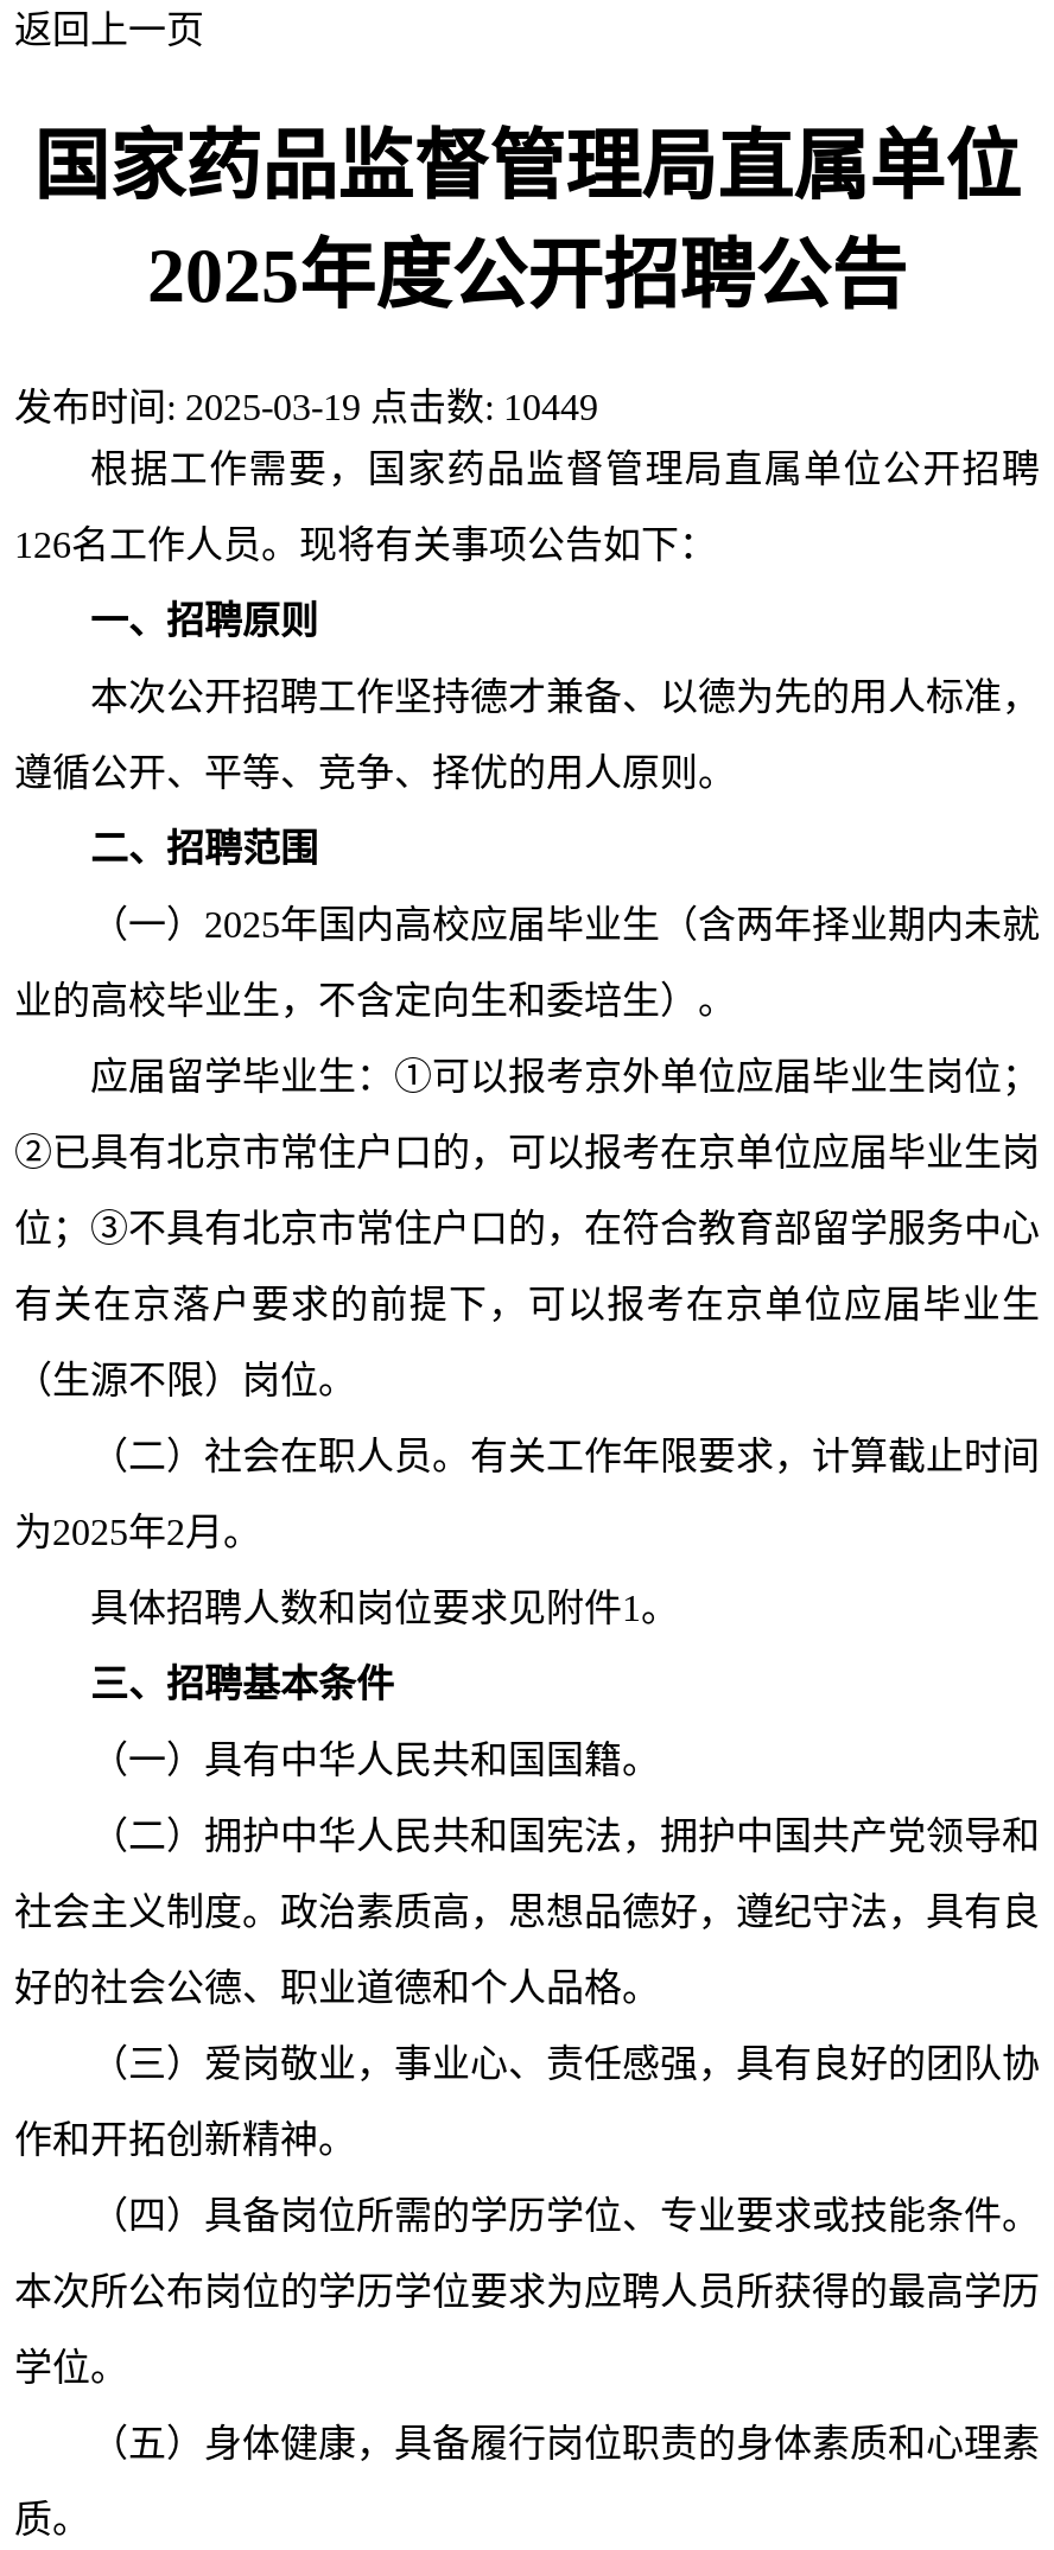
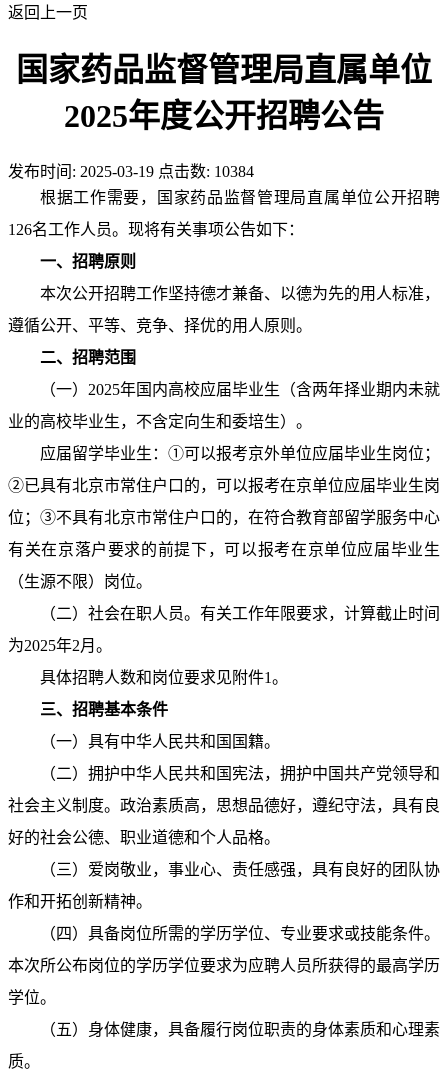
[14,387,598,427] 发布时间: 2025-03-19点击数: 10449 -> [8,163,254,180] 发布时间: 2025-03-19点击数: 10384

